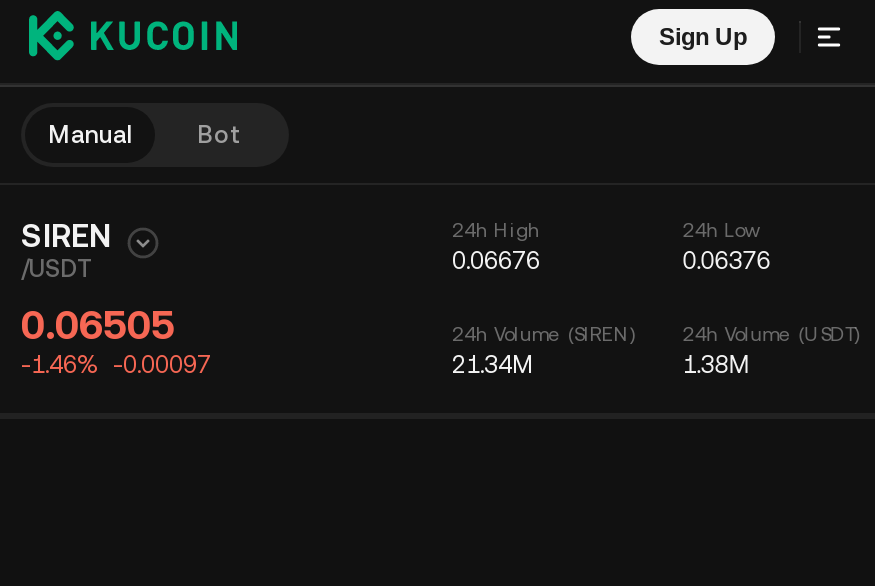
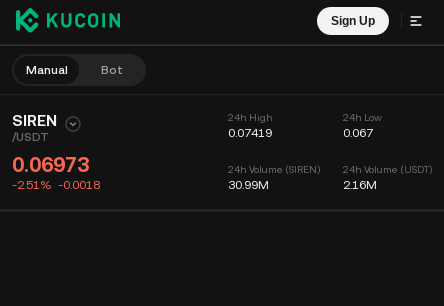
[452,247,540,275] 0.06676 -> [227,126,271,140] 0.07419
[682,247,770,275] 0.06376 -> [343,126,373,140] 0.067
[21,301,175,349] 0.06505 -> [12,153,89,177] 0.06973
[21,351,211,379] -1.46% -0.00097 -> [12,178,100,192] -2.51% -0.0018
[452,351,534,379] 21.34M -> [227,178,268,192] 30.99M
[682,351,750,379] 1.38M -> [343,178,377,192] 2.16M

